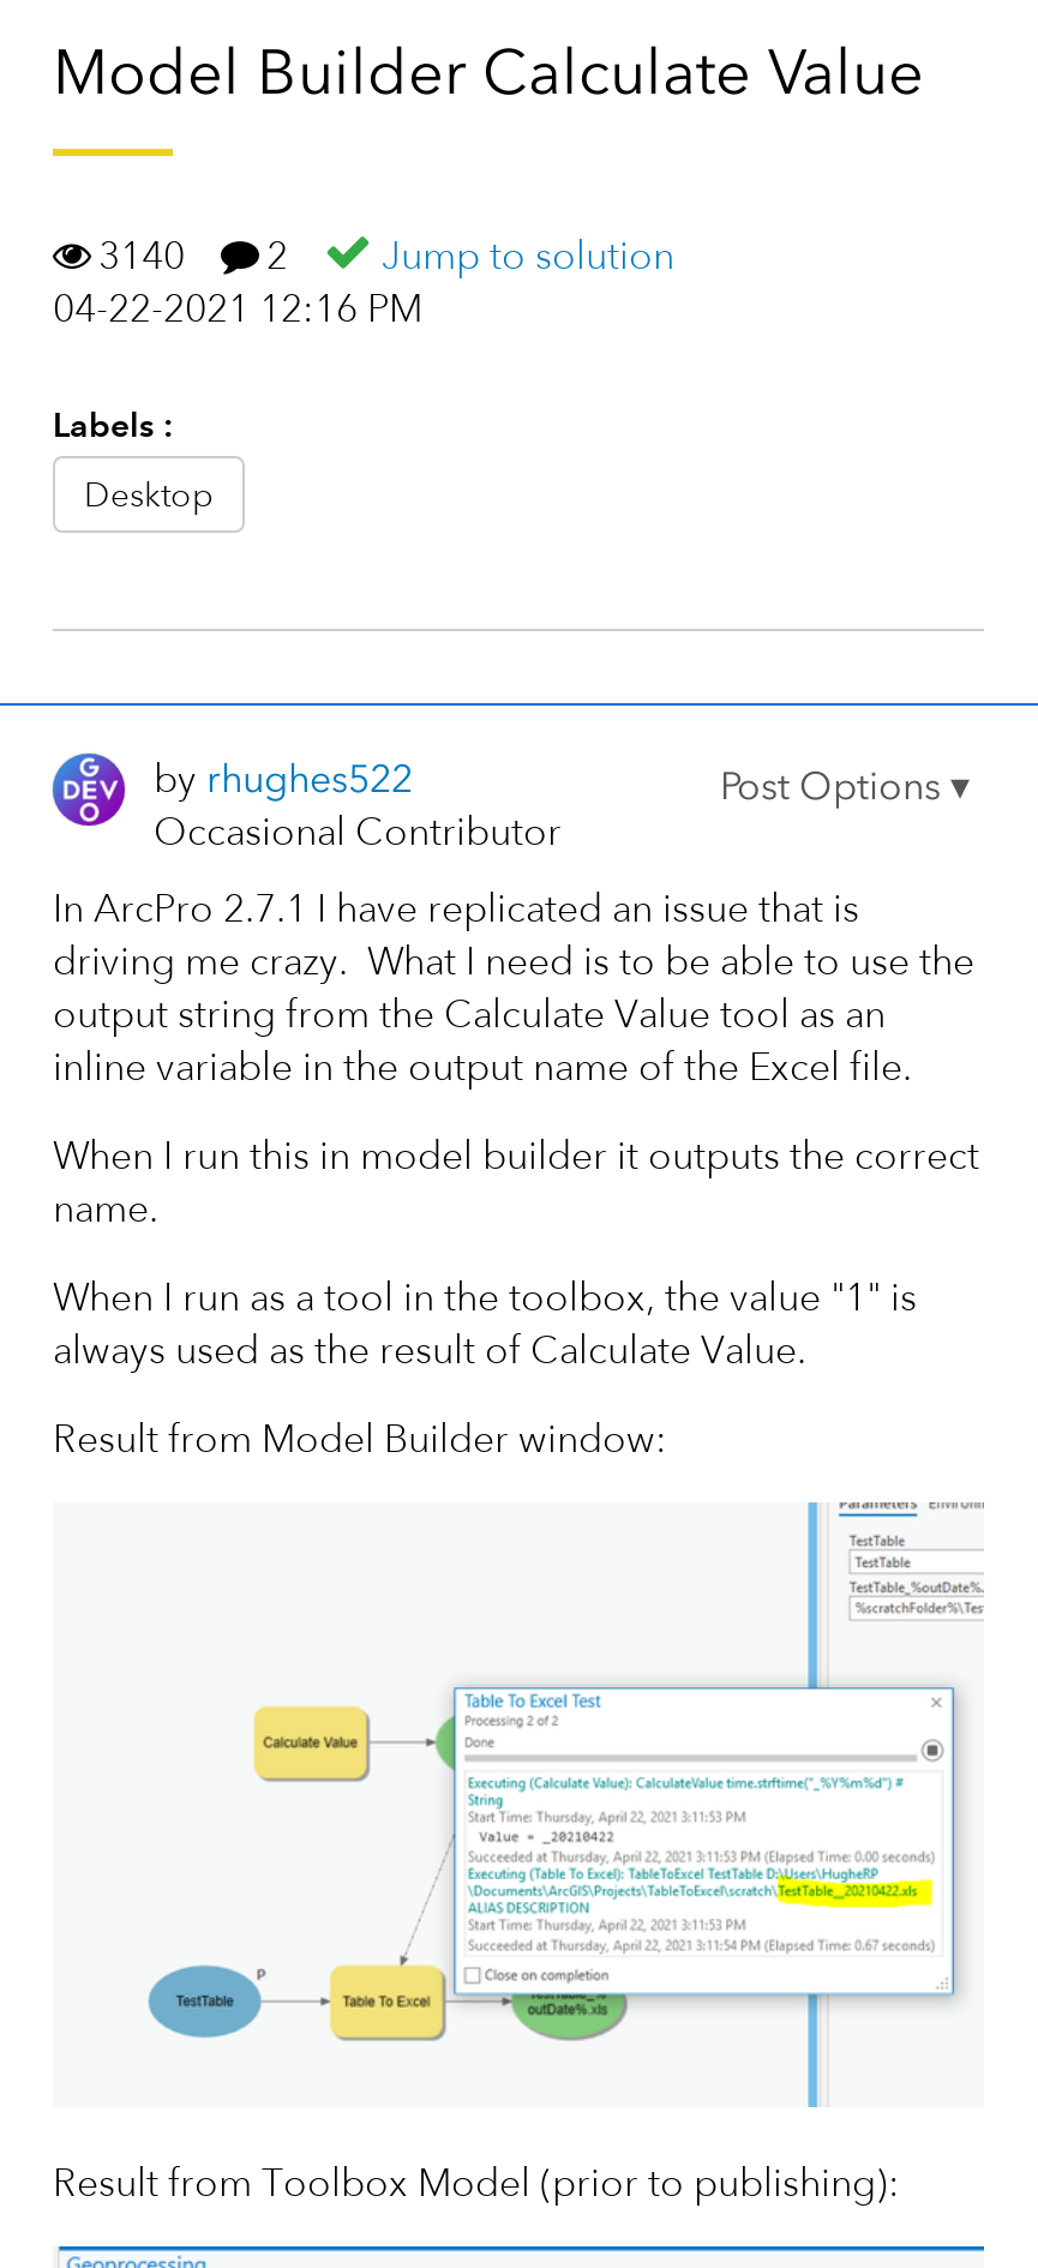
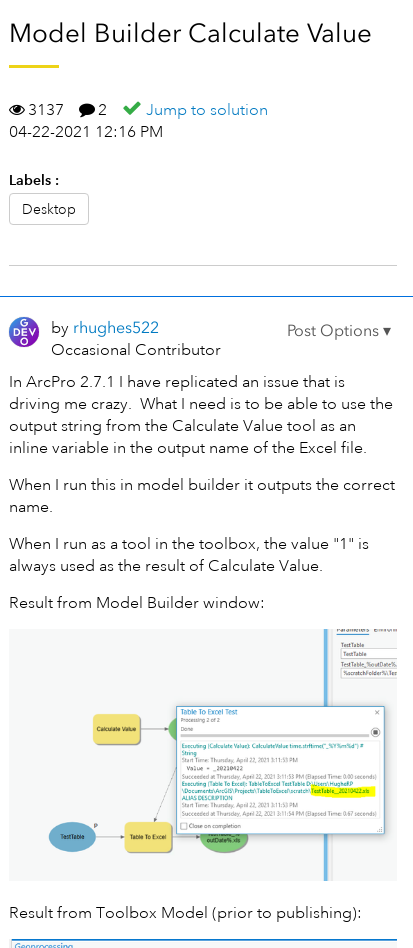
[98,233,674,281] 3140 2 Jump to solution -> [28,100,268,120] 3137 2 Jump to solution

